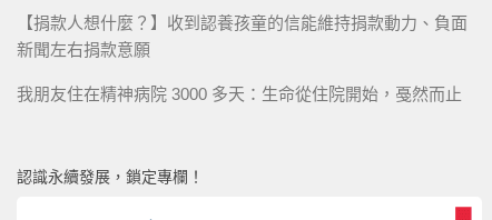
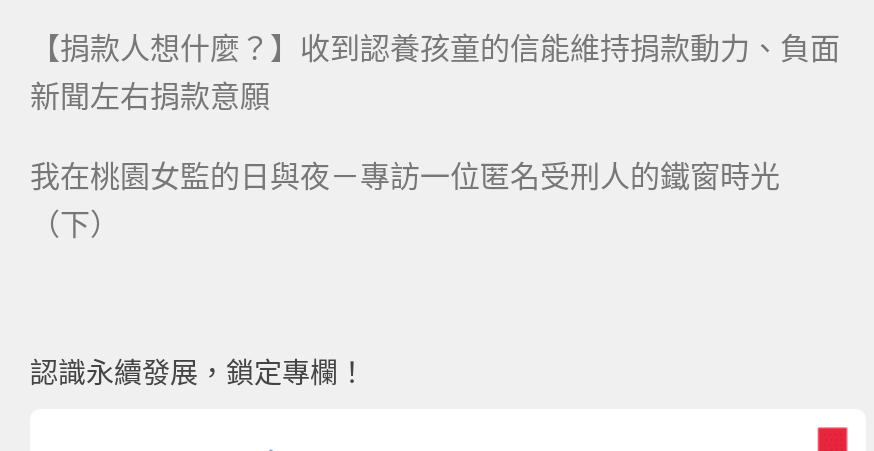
[17,84,462,103] 我朋友住在精神病院 3000 多天：生命從住院開始，戞然而止 -> [30,158,780,240] 我在桃園女監的日與夜－專訪一位匿名受刑人的鐵窗時光 | （下）

